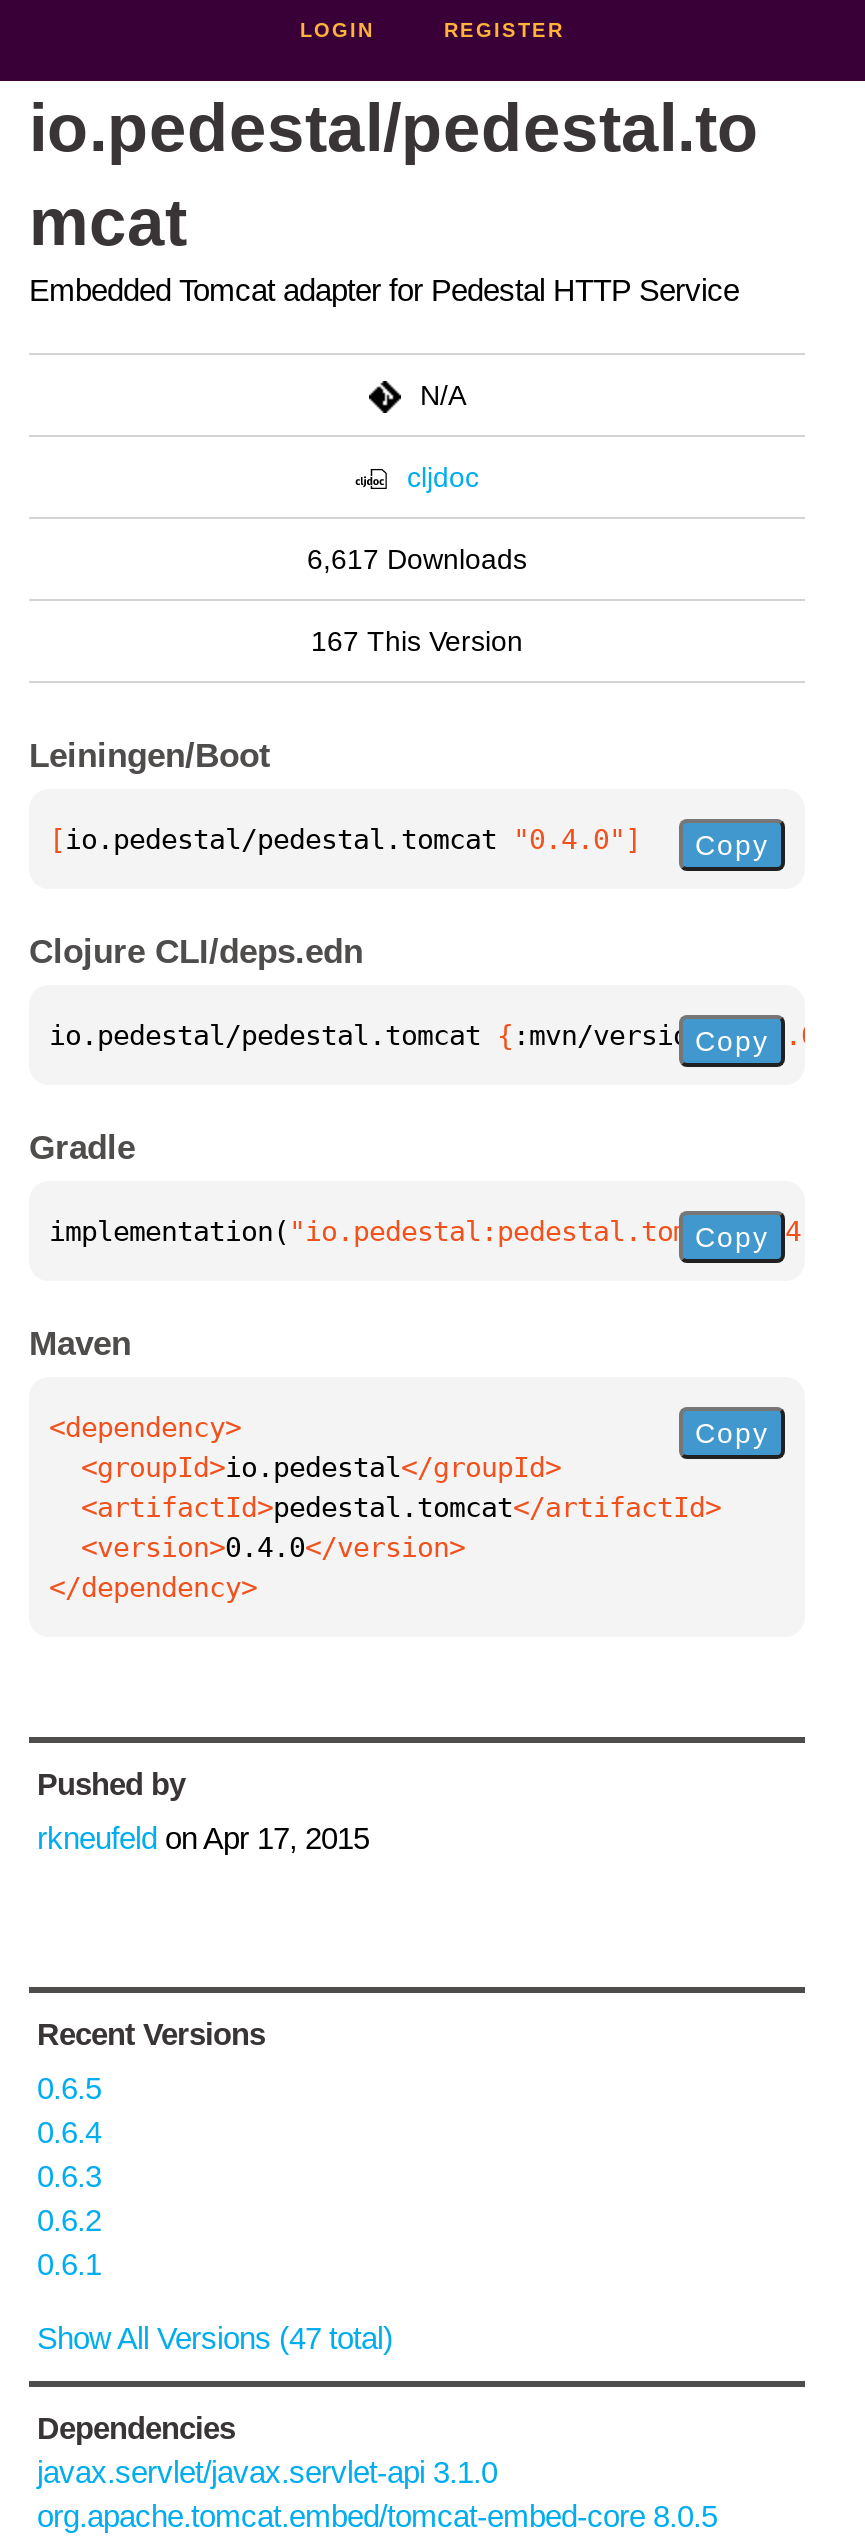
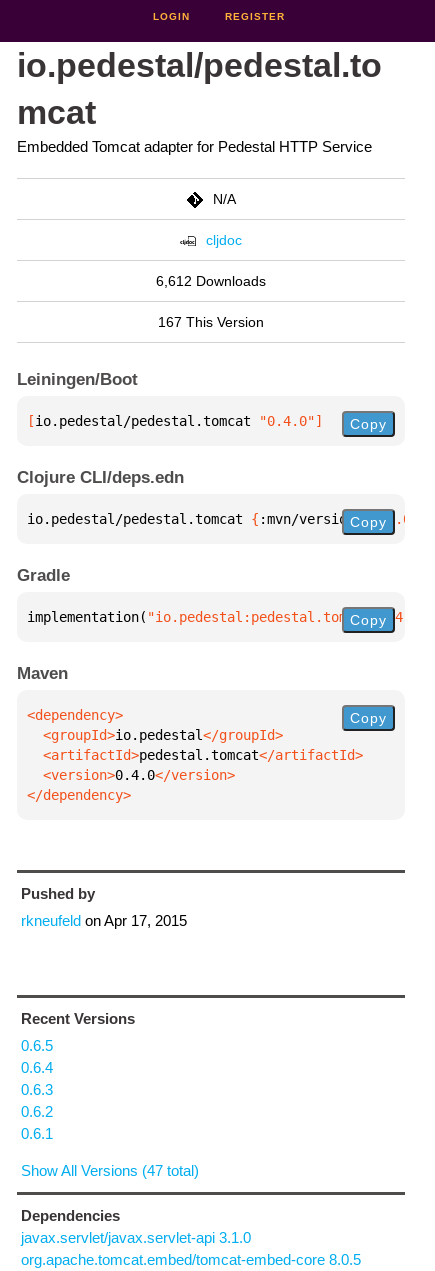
[307,543,527,575] 6,617 Downloads -> [156,273,266,289] 6,612 Downloads

